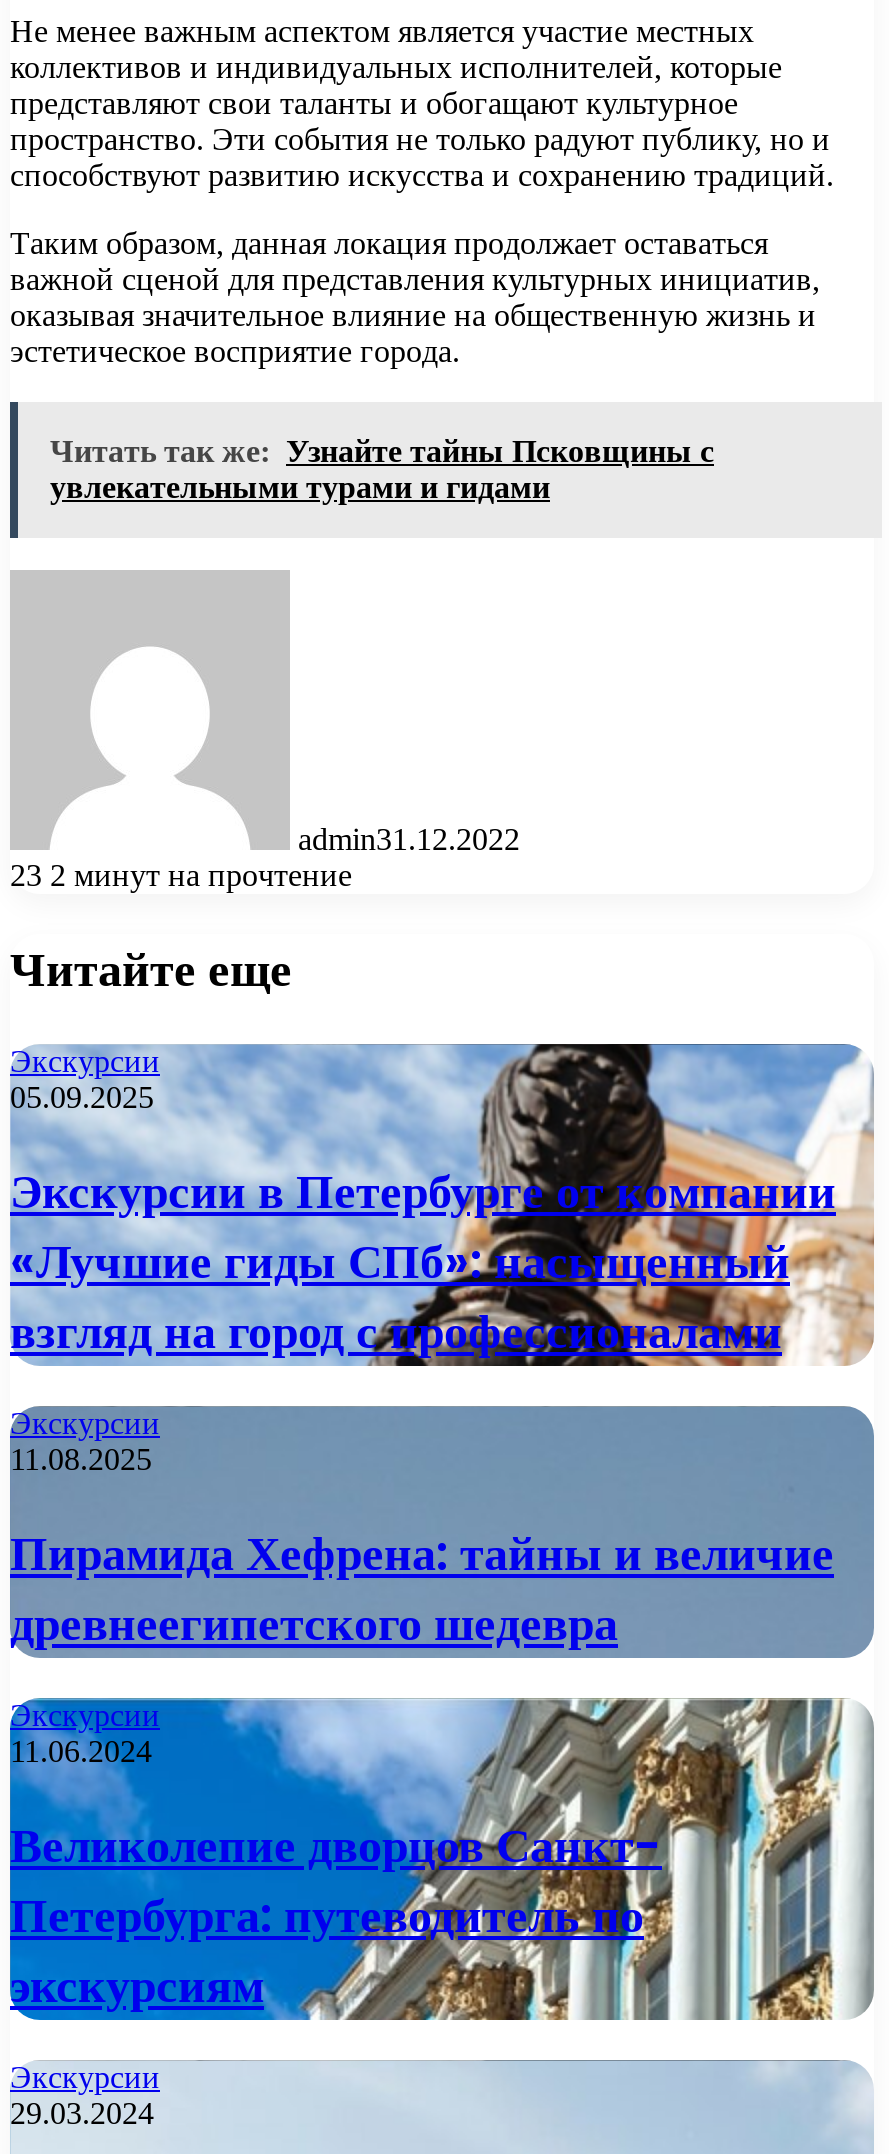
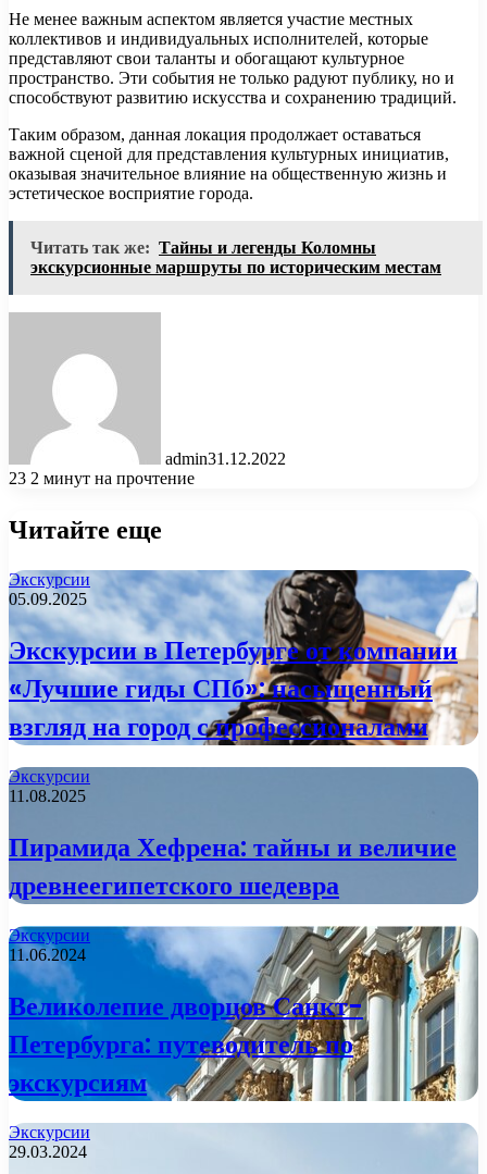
[50,435,714,505] Читать так же: Узнайте тайны Псковщины с | увлекательными турами и гидами -> [30,239,441,277] Читать так же: Тайны и легенды Коломны | экскурсионные маршруты по историческим местам

